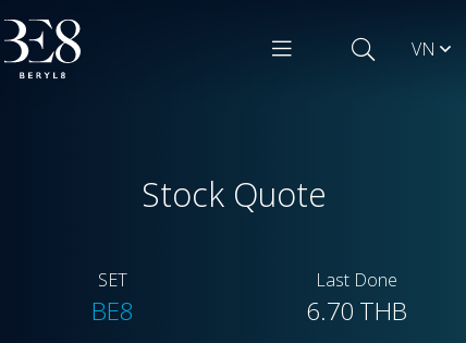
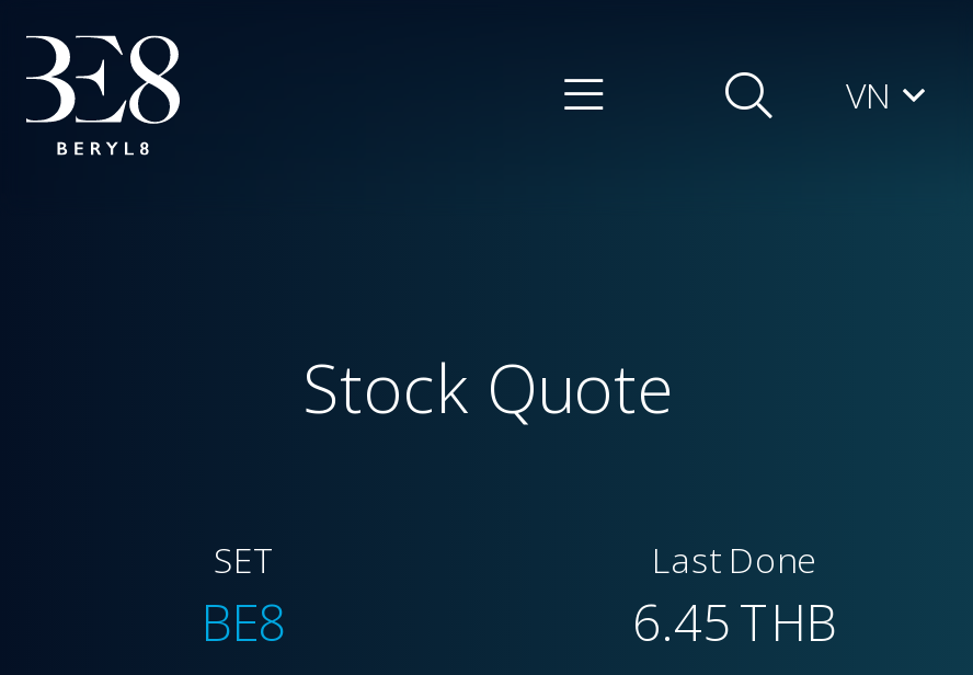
[305,294,407,328] 6.70 THB -> [632,588,836,656] 6.45 THB

